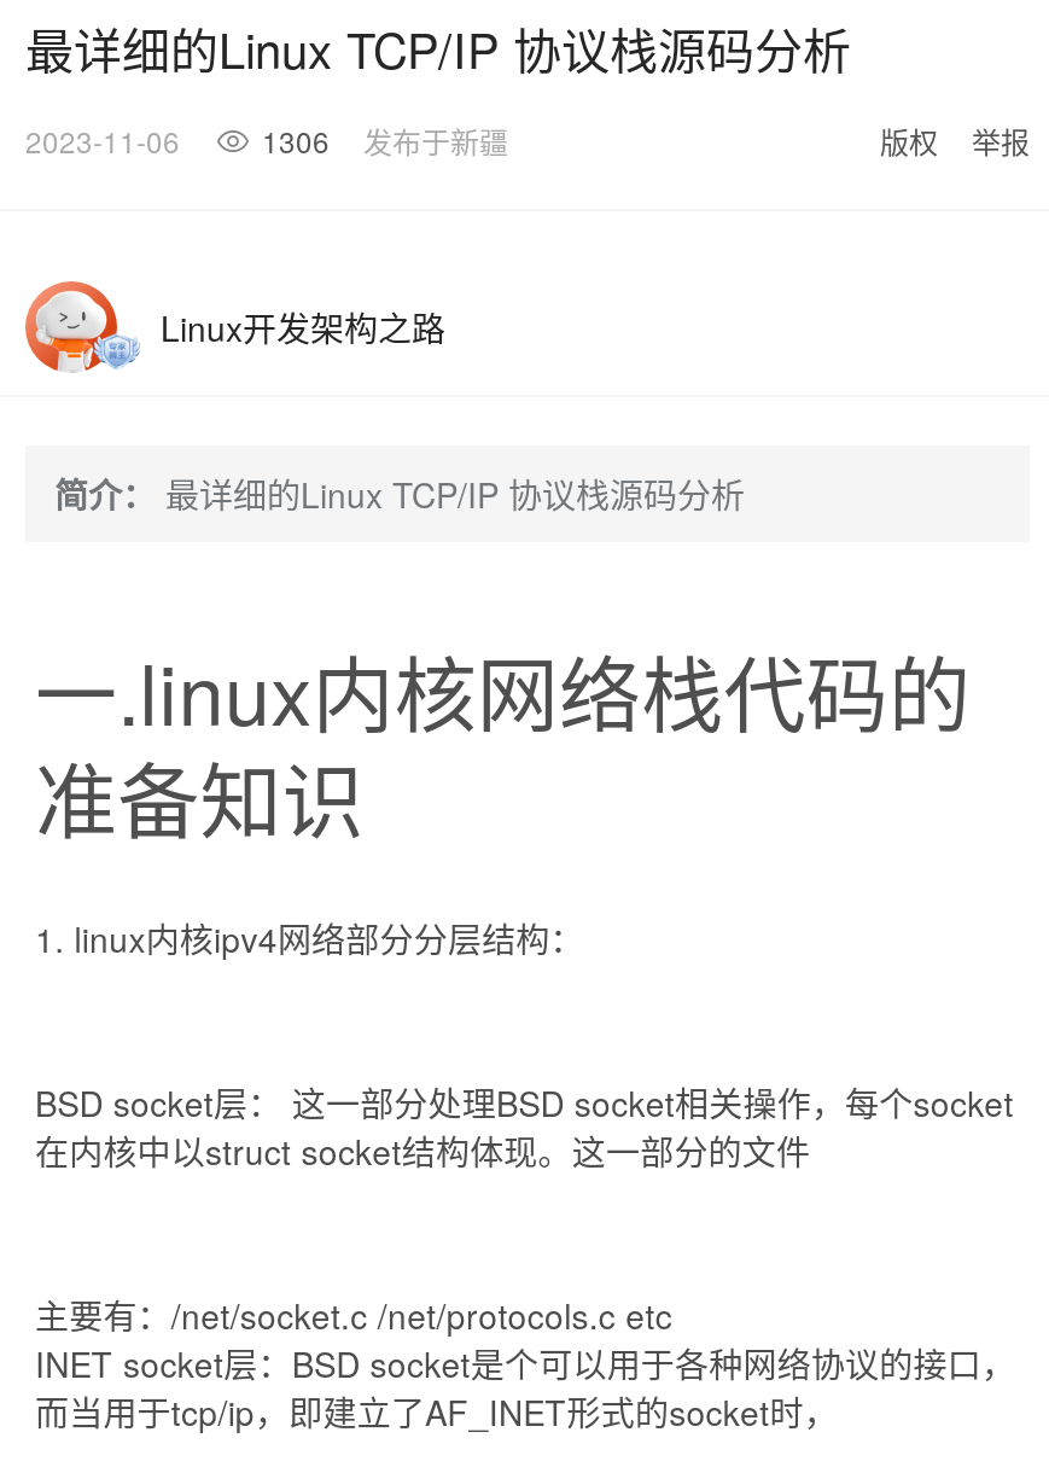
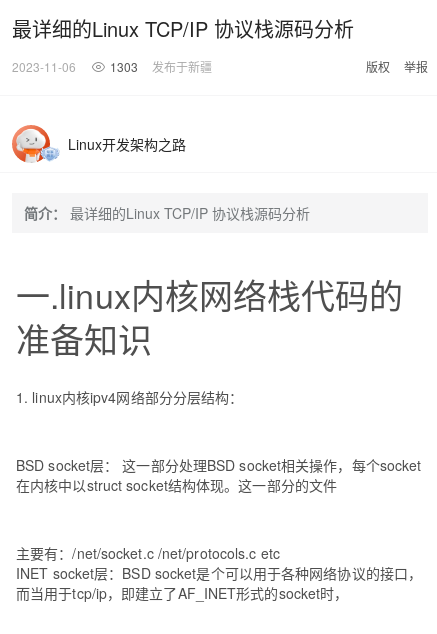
[25,120,508,161] 2023-11-06 1306 发布于新疆 -> [12,58,212,75] 2023-11-06 1303 发布于新疆

